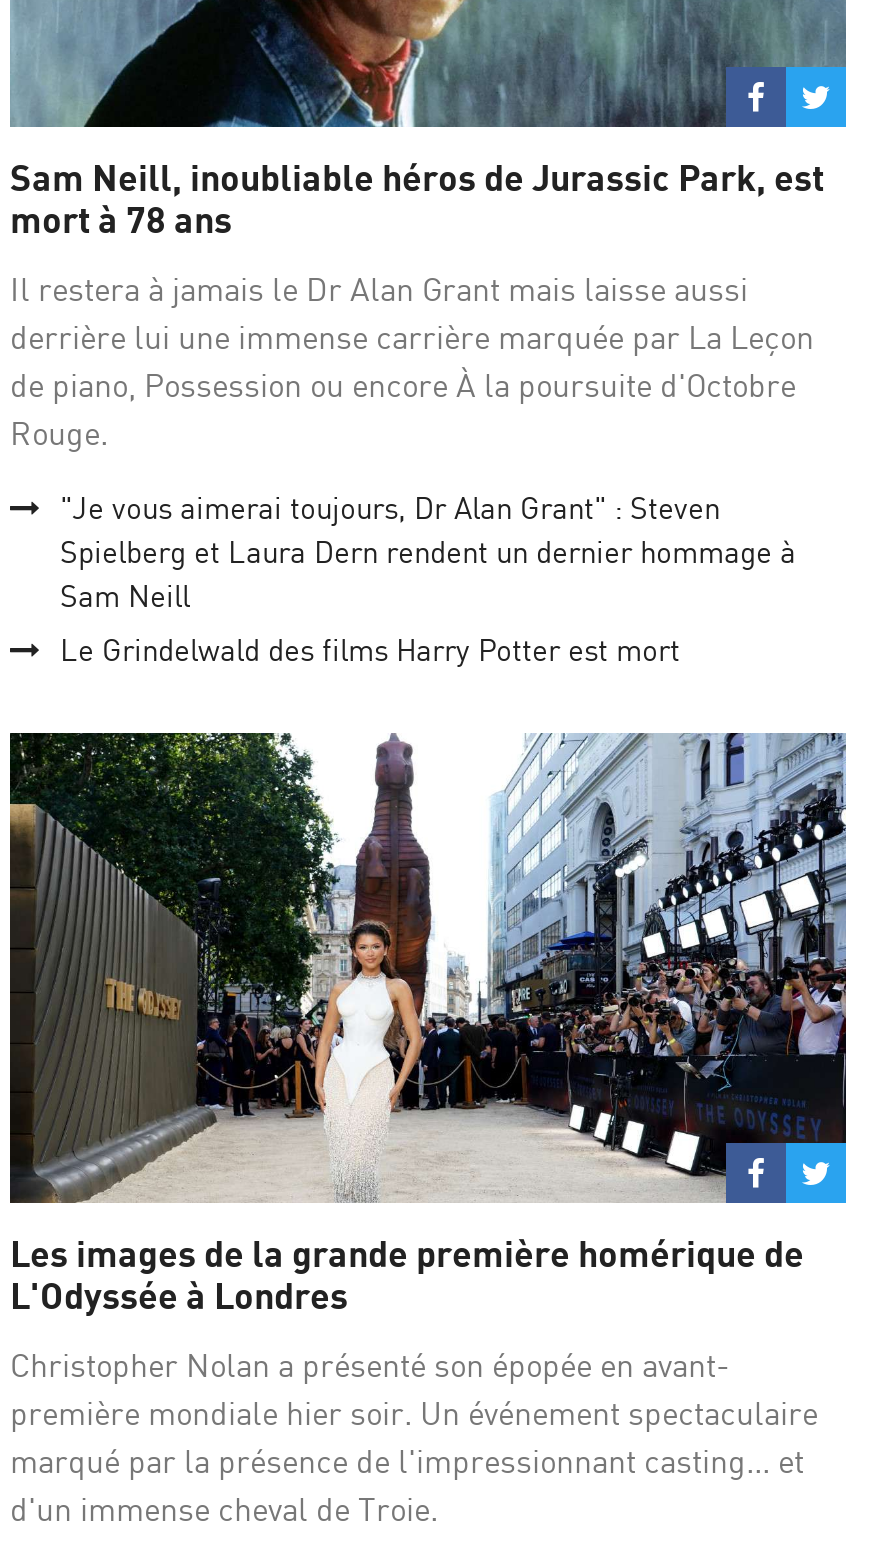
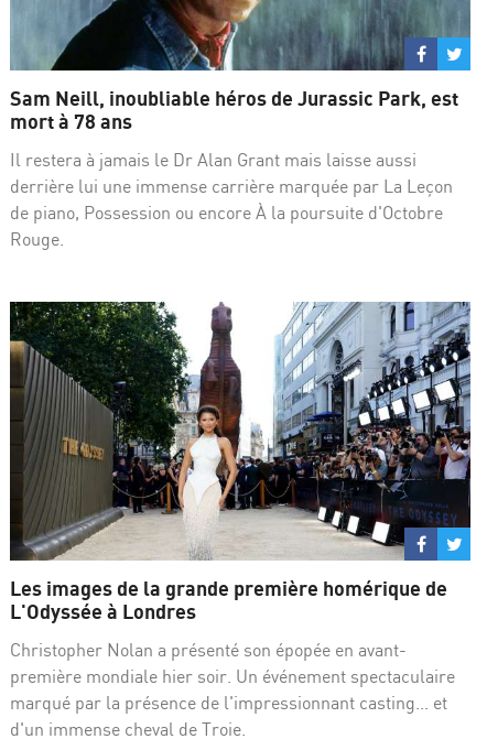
[60,490,796,670] "Je vous aimerai toujours, Dr Alan Grant" : Steven | Spielberg et Laura Dern rendent un dernier hommage à | Sam Neill | Le Grindelwald des films Harry Potter est mort -> none

